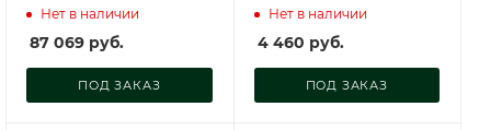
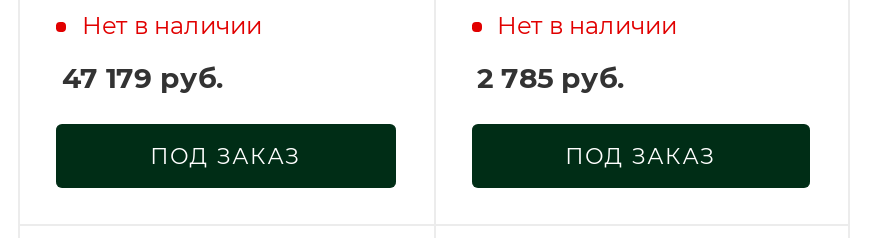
[30,32,124,52] 87 069 руб. -> [62,59,224,95] 47 179 руб.
[257,32,344,52] 4 460 руб. -> [477,59,625,95] 2 785 руб.

